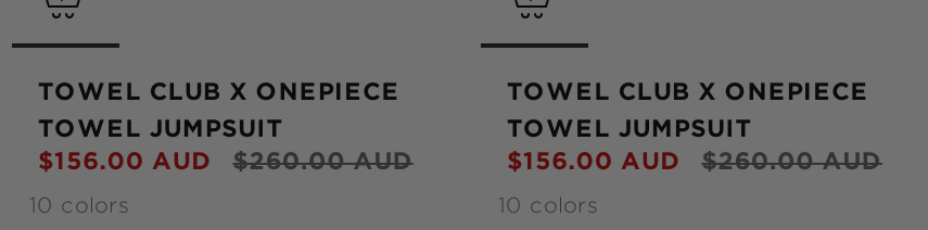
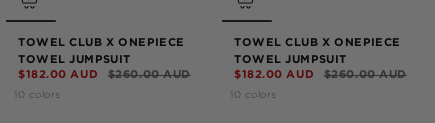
[38,147,413,173] $156.00 AUD $260.00 AUD -> [18,68,191,80] $182.00 AUD $260.00 AUD
[507,147,882,173] $156.00 AUD $260.00 AUD -> [234,68,407,80] $182.00 AUD $260.00 AUD

